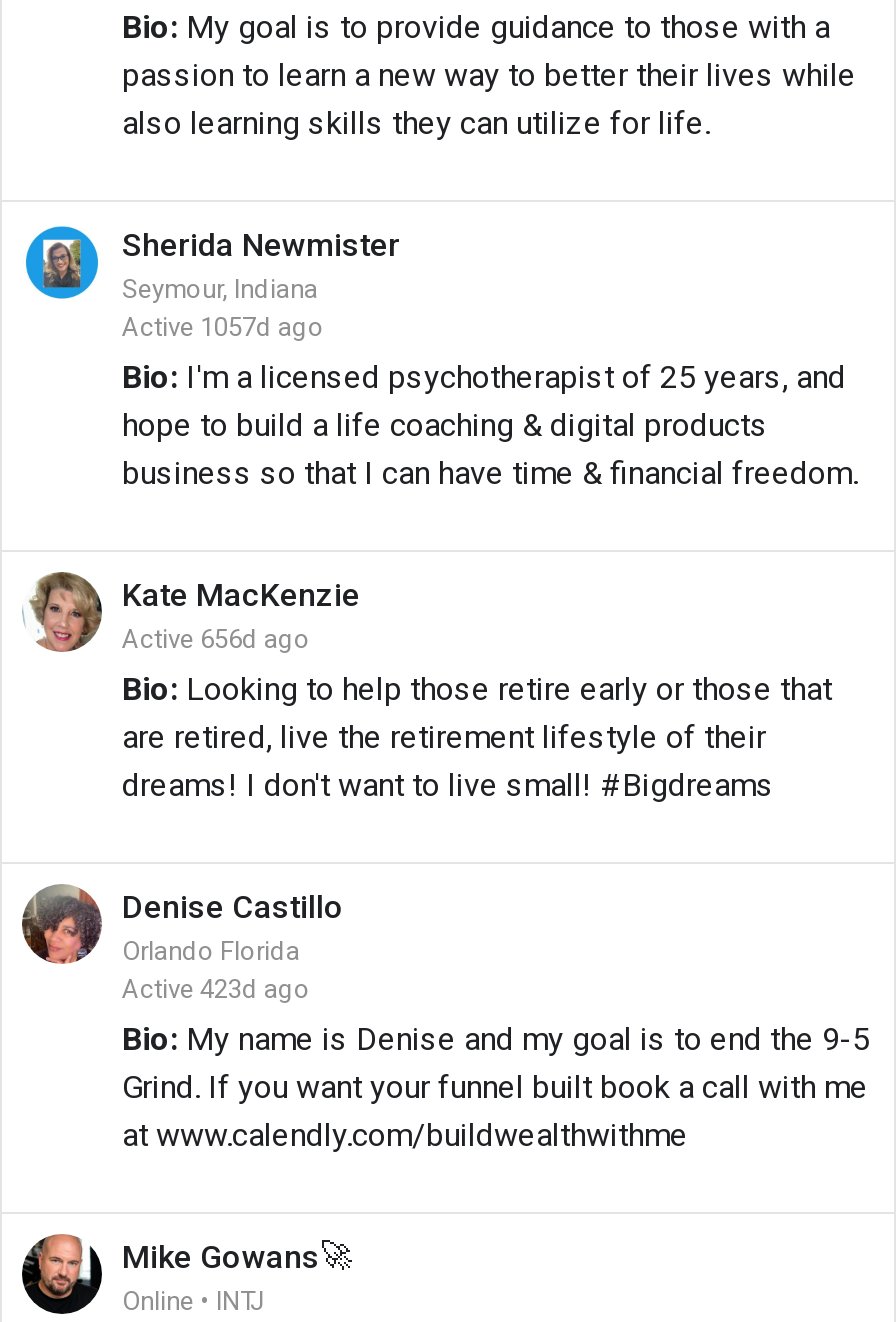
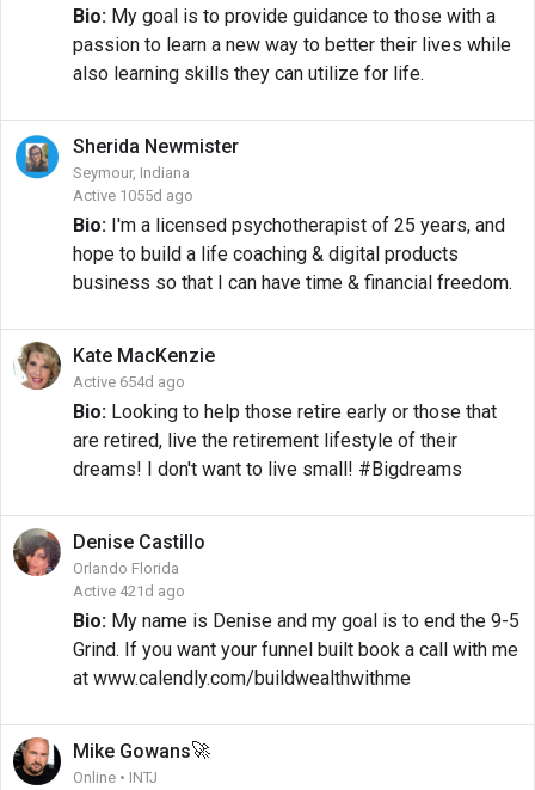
[122,312,324,342] Active 1057d ago -> [73,186,193,204] Active 1055d ago
[122,624,310,654] Active 656d ago -> [73,373,185,391] Active 654d ago
[122,974,310,1004] Active 423d ago -> [73,582,185,600] Active 421d ago

